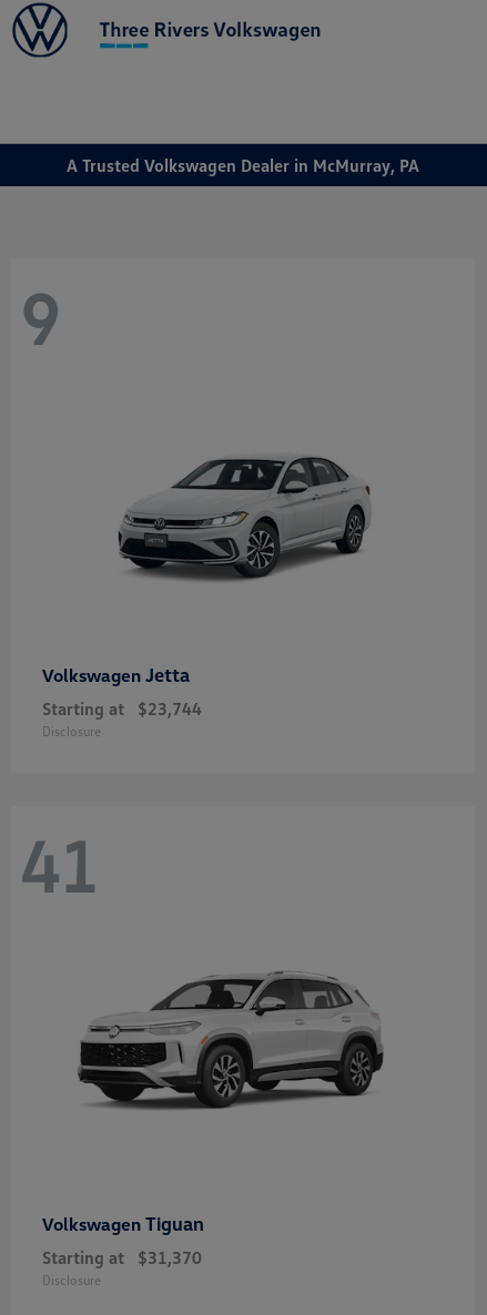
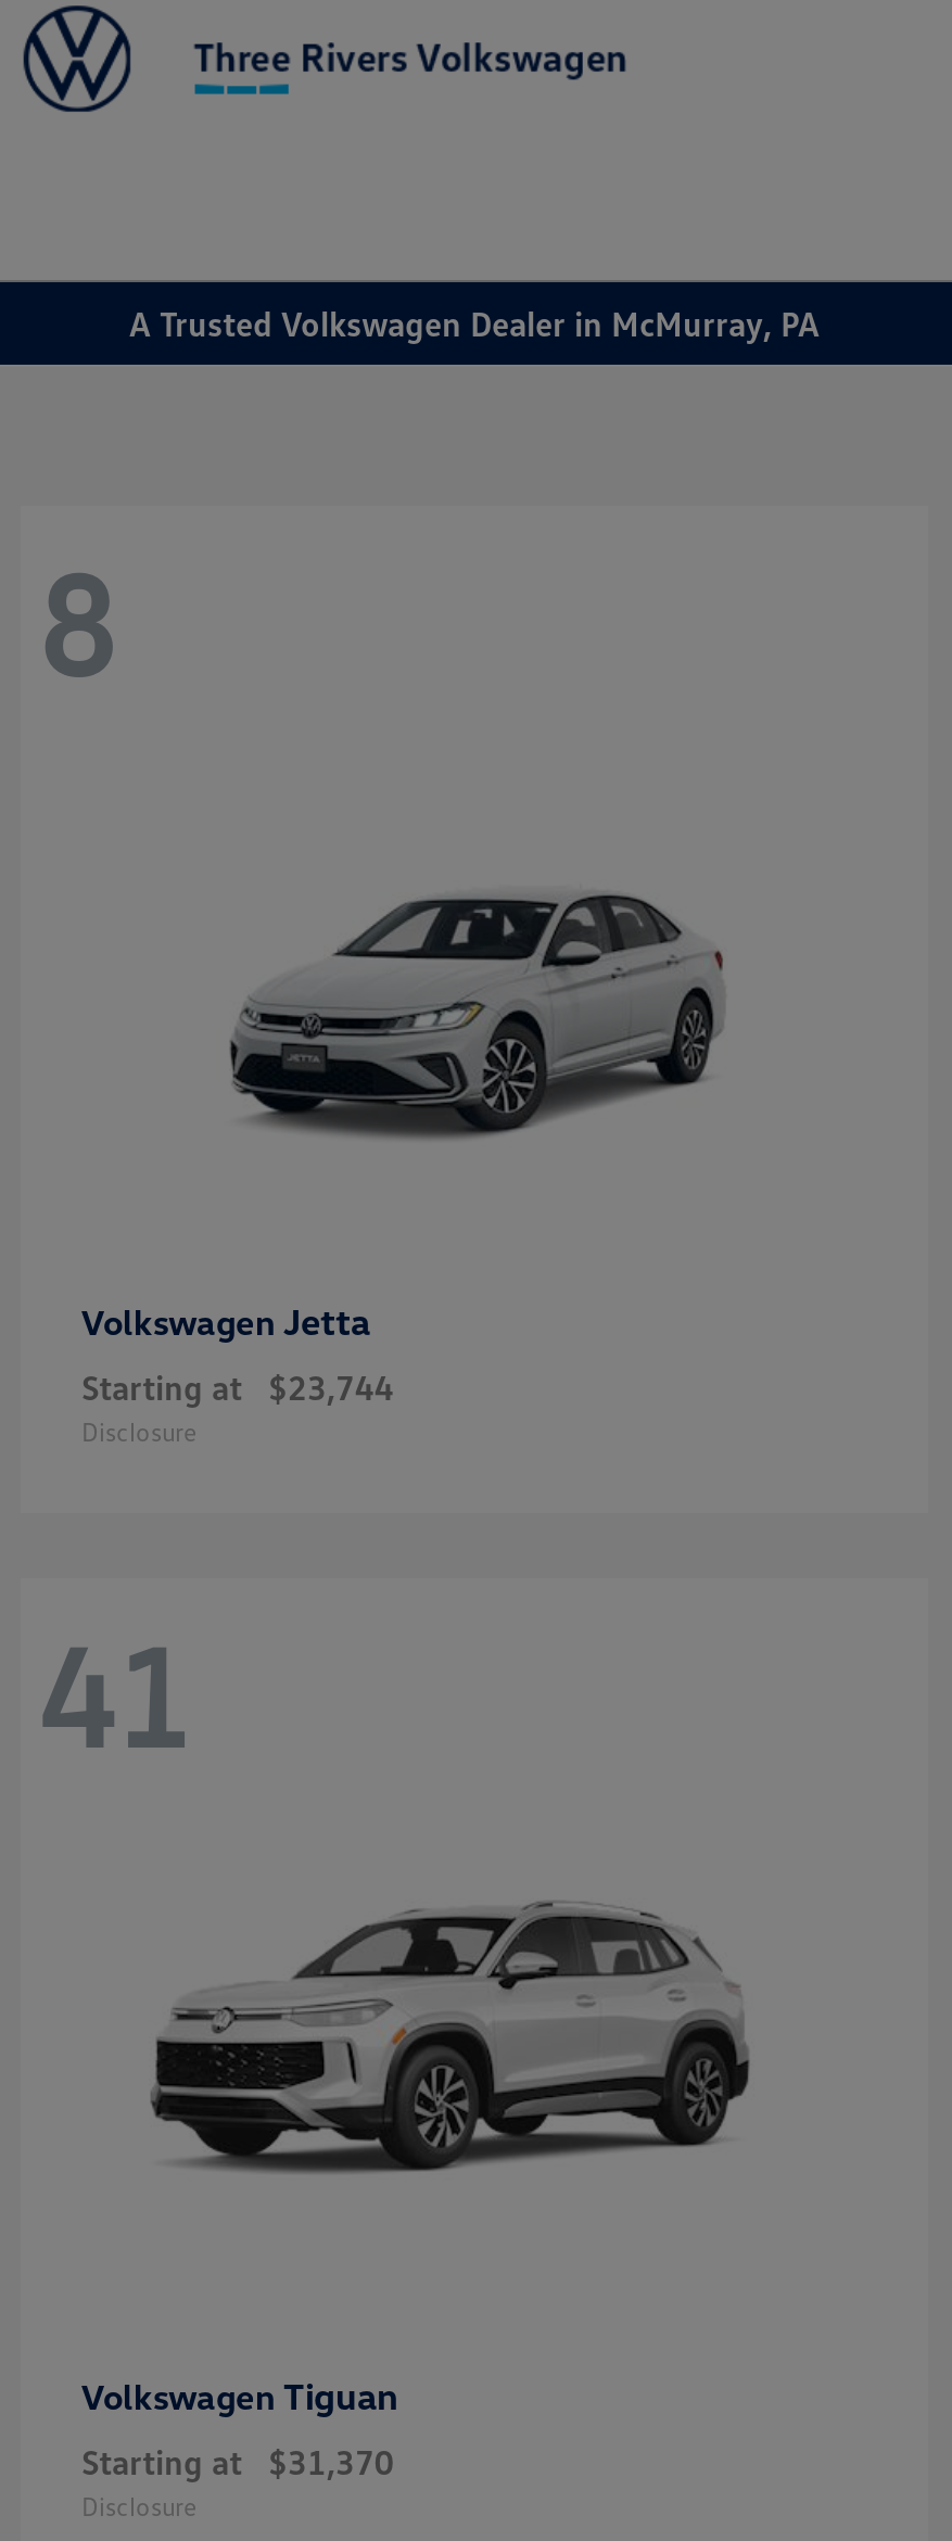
[20,274,59,360] 9 -> [38,536,114,705] 8

